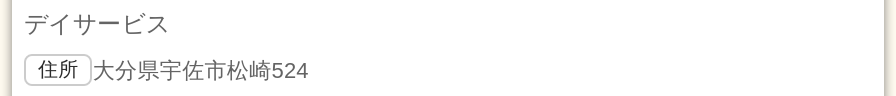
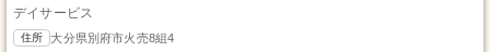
[93,58,309,82] 大分県宇佐市松崎524 -> [51,31,174,44] 大分県別府市火売8組4

